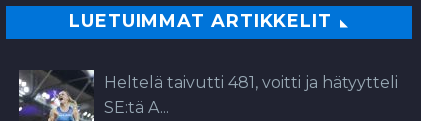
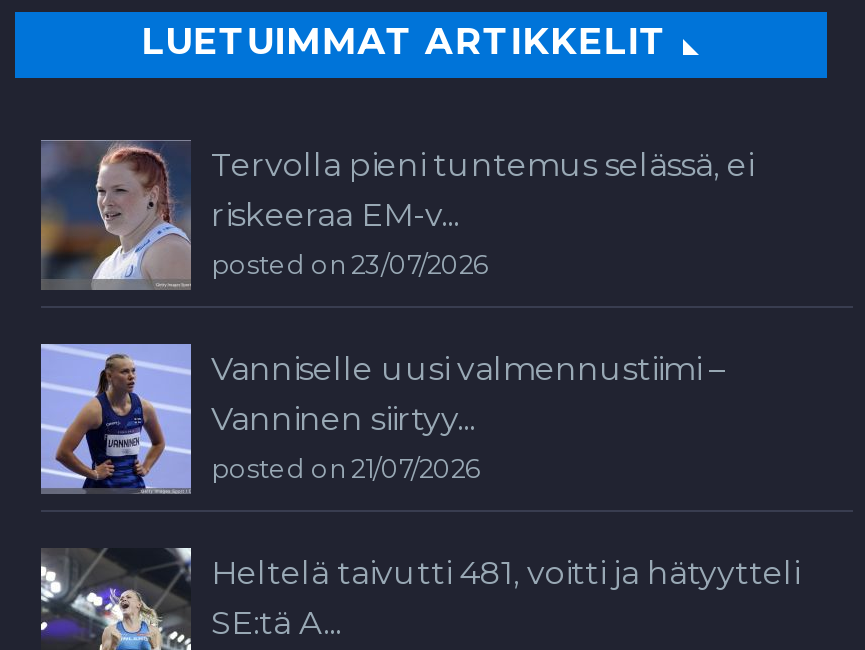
none -> [39,138,753,483] [image] | Tervolla pieni tuntemus selässä, ei | riskeeraa EM-v... | posted on 23/07/2026 | Vanniselle uusi valmennustiimi – | Vanninen siirtyy... | posted on 21/07/2026
none -> [39,342,183,496] [image]

